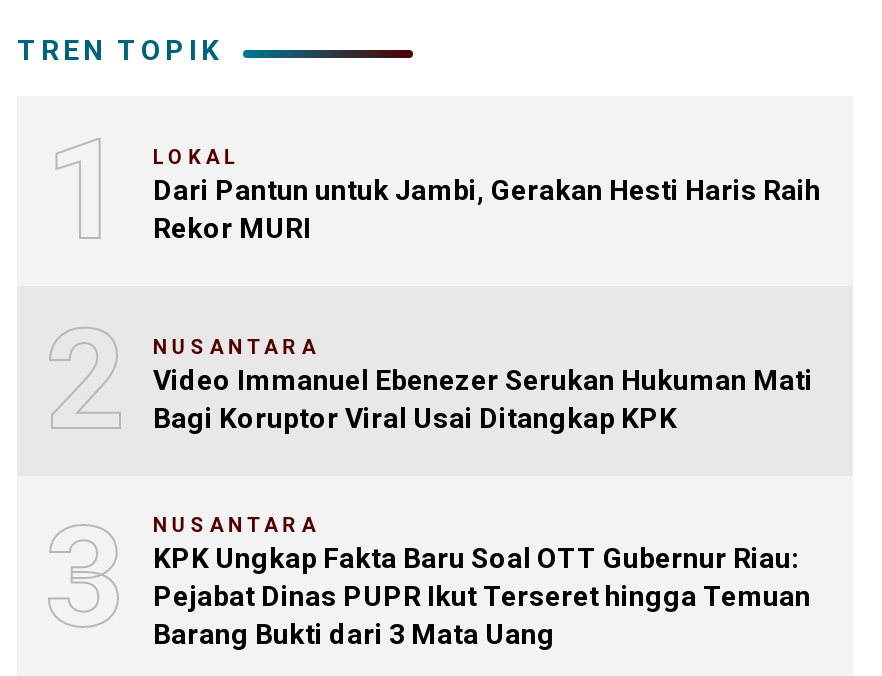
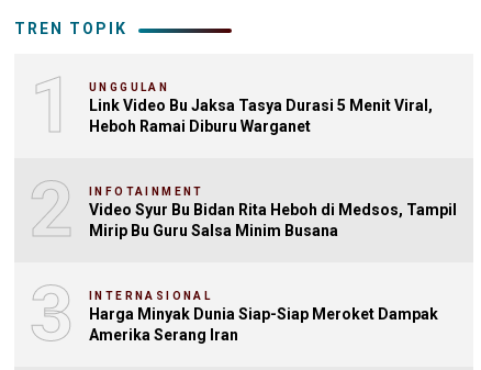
[153,145,821,243] LOKAL | Dari Pantun untuk Jambi, Gerakan Hesti Haris Raih | Rekor MURI -> [89,81,433,135] UNGGULAN | Link Video Bu Jaksa Tasya Durasi 5 Menit Viral, | Heboh Ramai Diburu Warganet
[153,335,813,433] NUSANTARA | Video Immanuel Ebenezer Serukan Hukuman Mati | Bagi Koruptor Viral Usai Ditangkap KPK -> [89,185,457,239] INFOTAINMENT | Video Syur Bu Bidan Rita Heboh di Medsos, Tampil | Mirip Bu Guru Salsa Minim Busana
[153,514,811,650] NUSANTARA | KPK Ungkap Fakta Baru Soal OTT Gubernur Riau: | Pejabat Dinas PUPR Ikut Terseret hingga Temuan | Barang Bukti dari 3 Mata Uang -> [89,290,438,343] INTERNASIONAL | Harga Minyak Dunia Siap-Siap Meroket Dampak | Amerika Serang Iran

